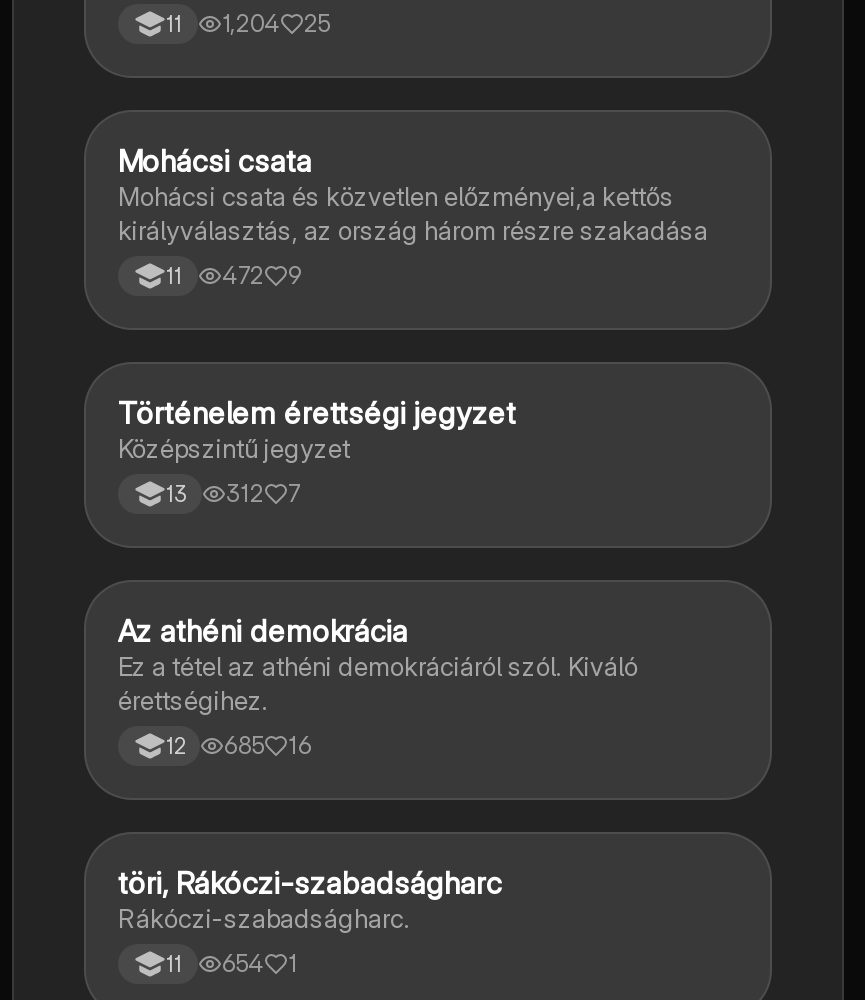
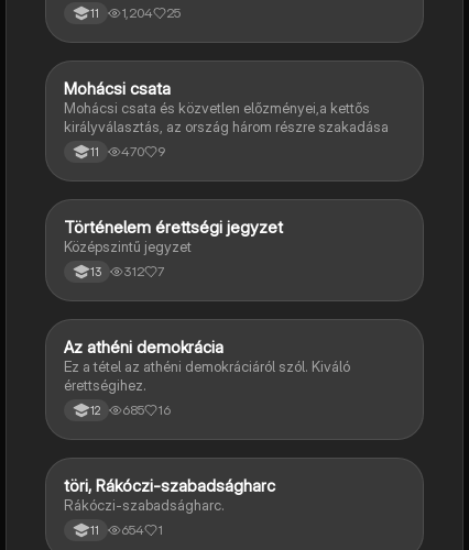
[166,259,302,289] 11 472 9 -> [90,143,165,159] 11 470 9

